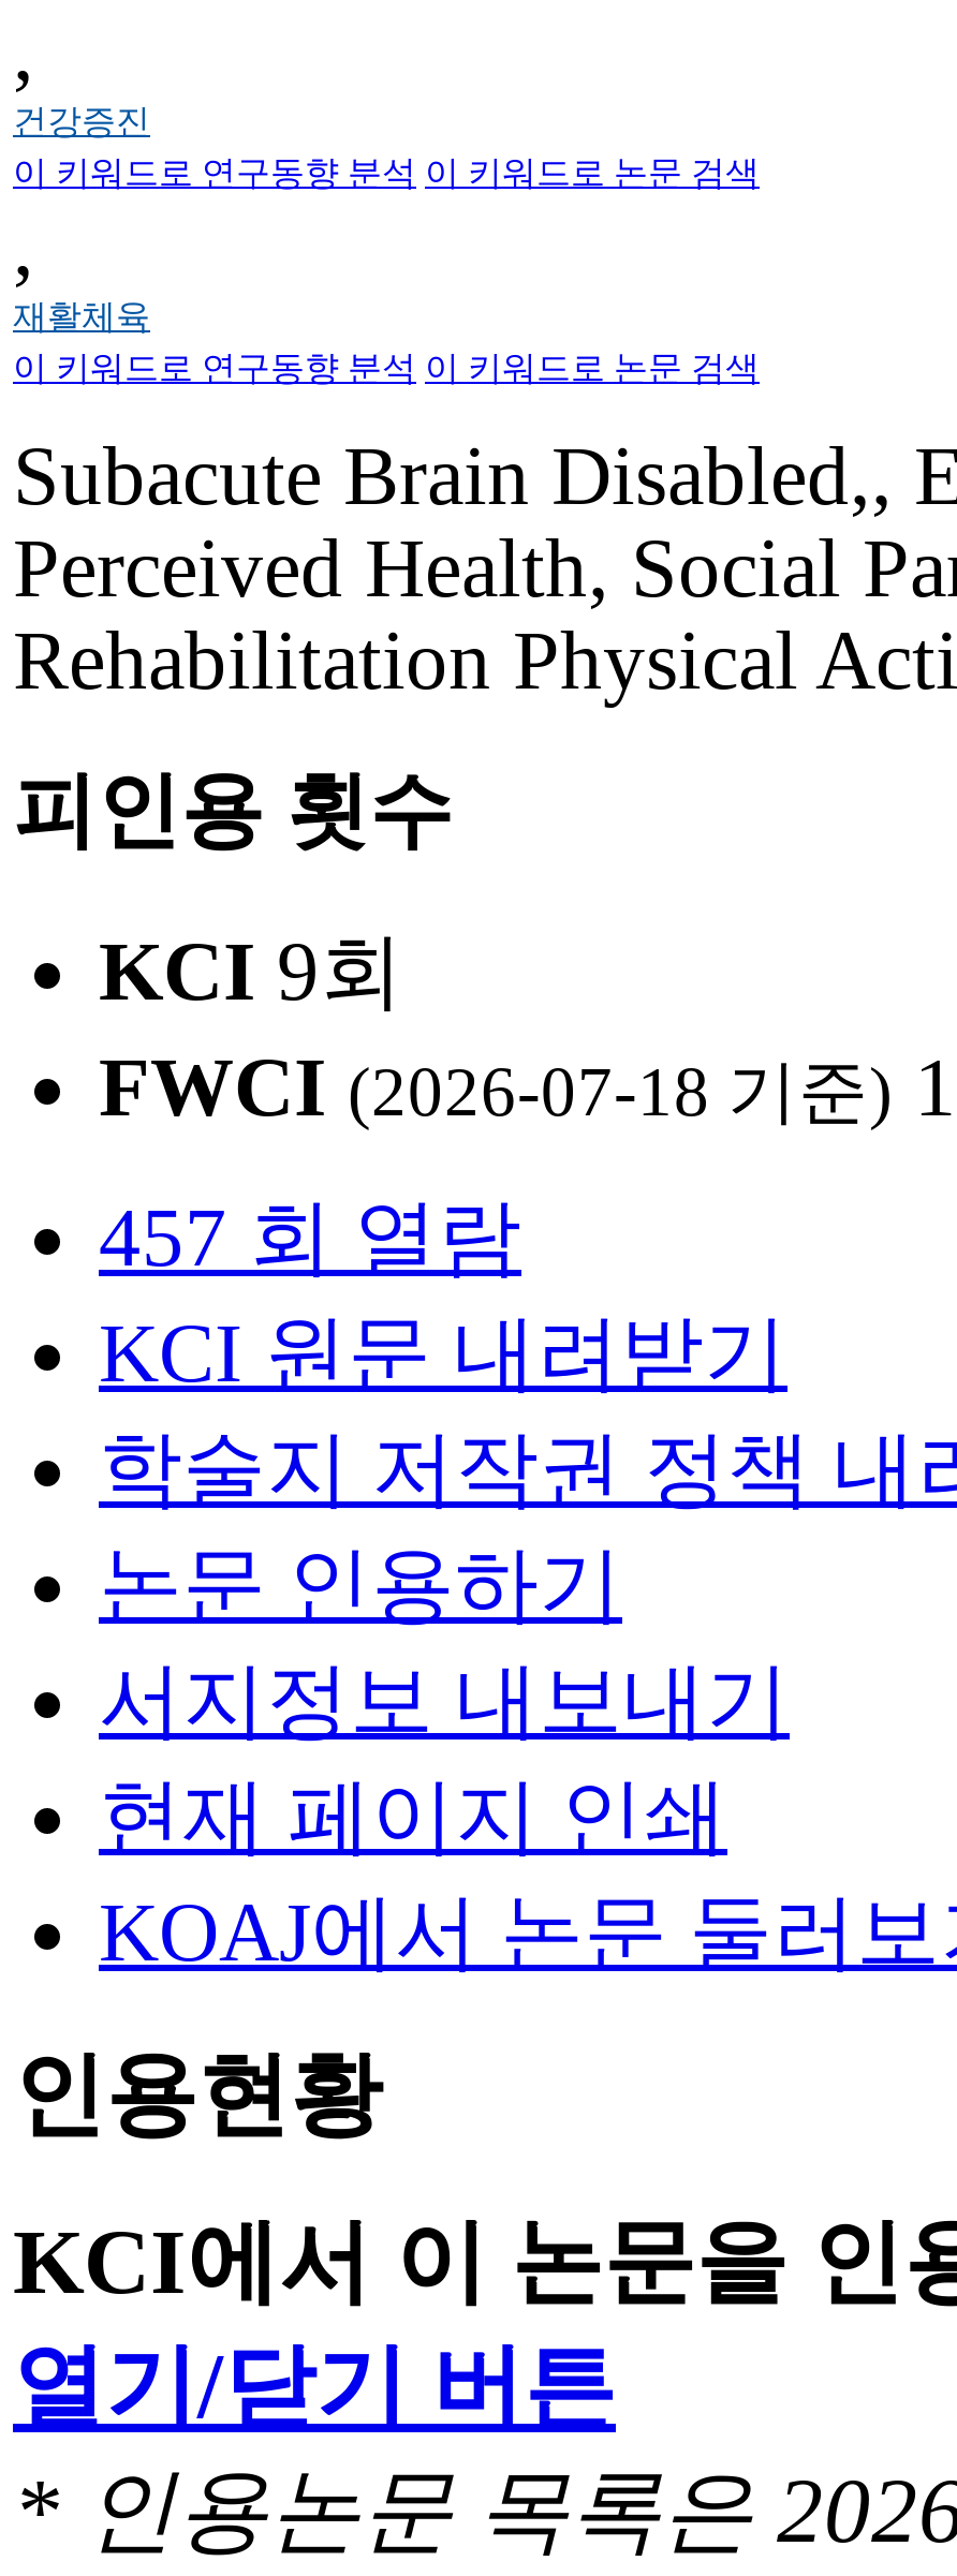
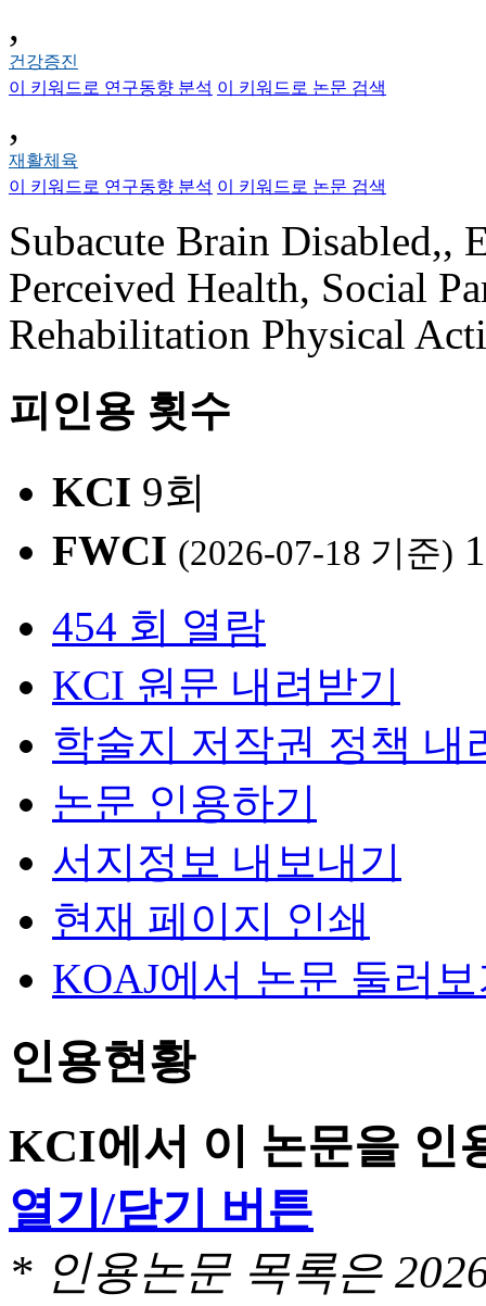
[99,1190,521,1282] 457 회 열람 -> [52,603,266,650] 454 회 열람

